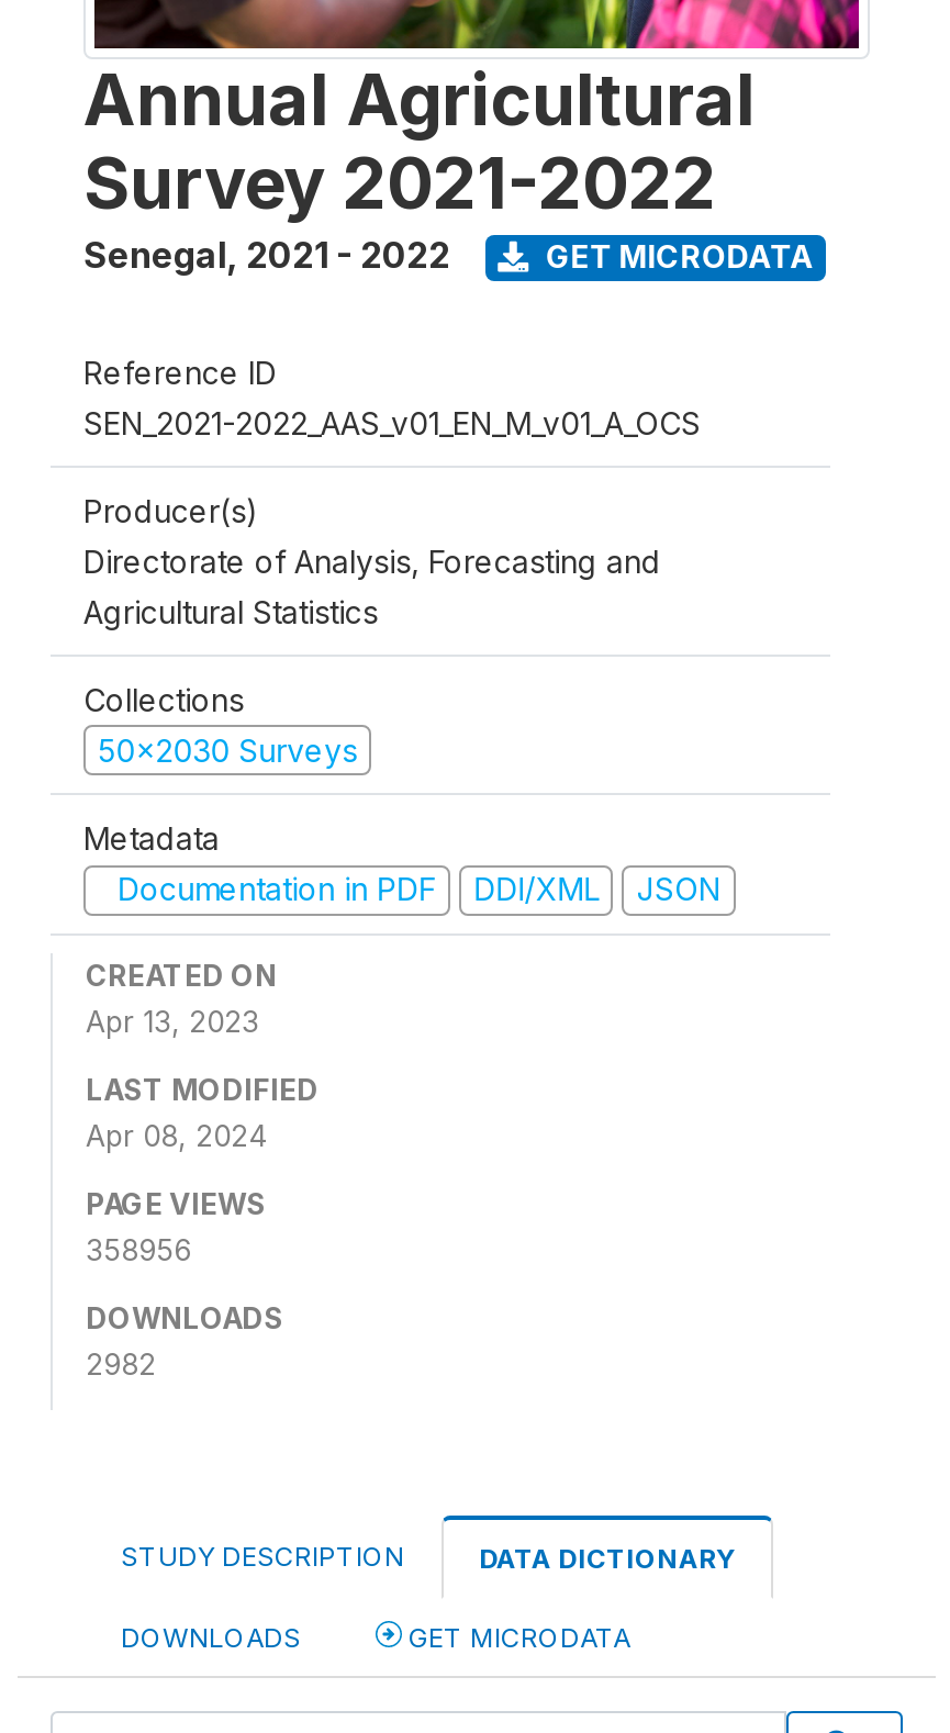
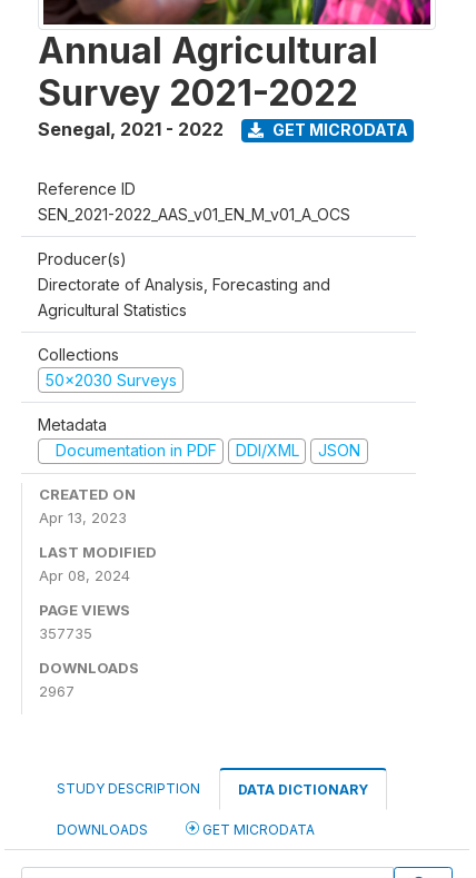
[86,1232,191,1267] 358956 -> [39,624,92,642] 357735
[86,1346,156,1381] 2982 -> [39,682,75,700] 2967

